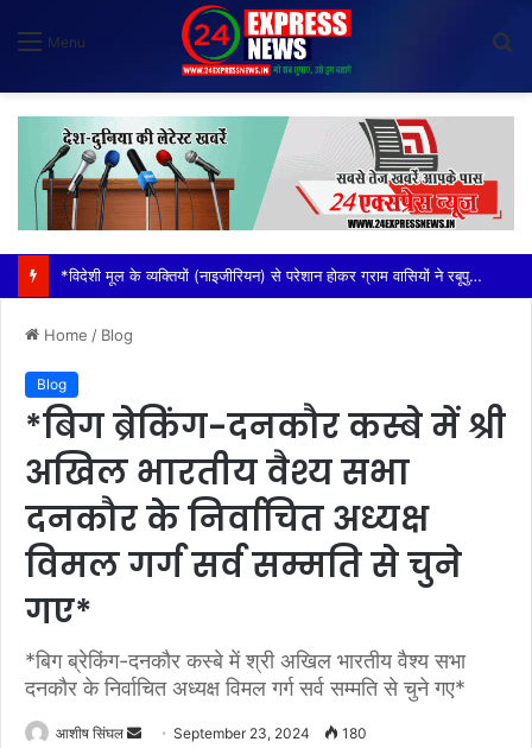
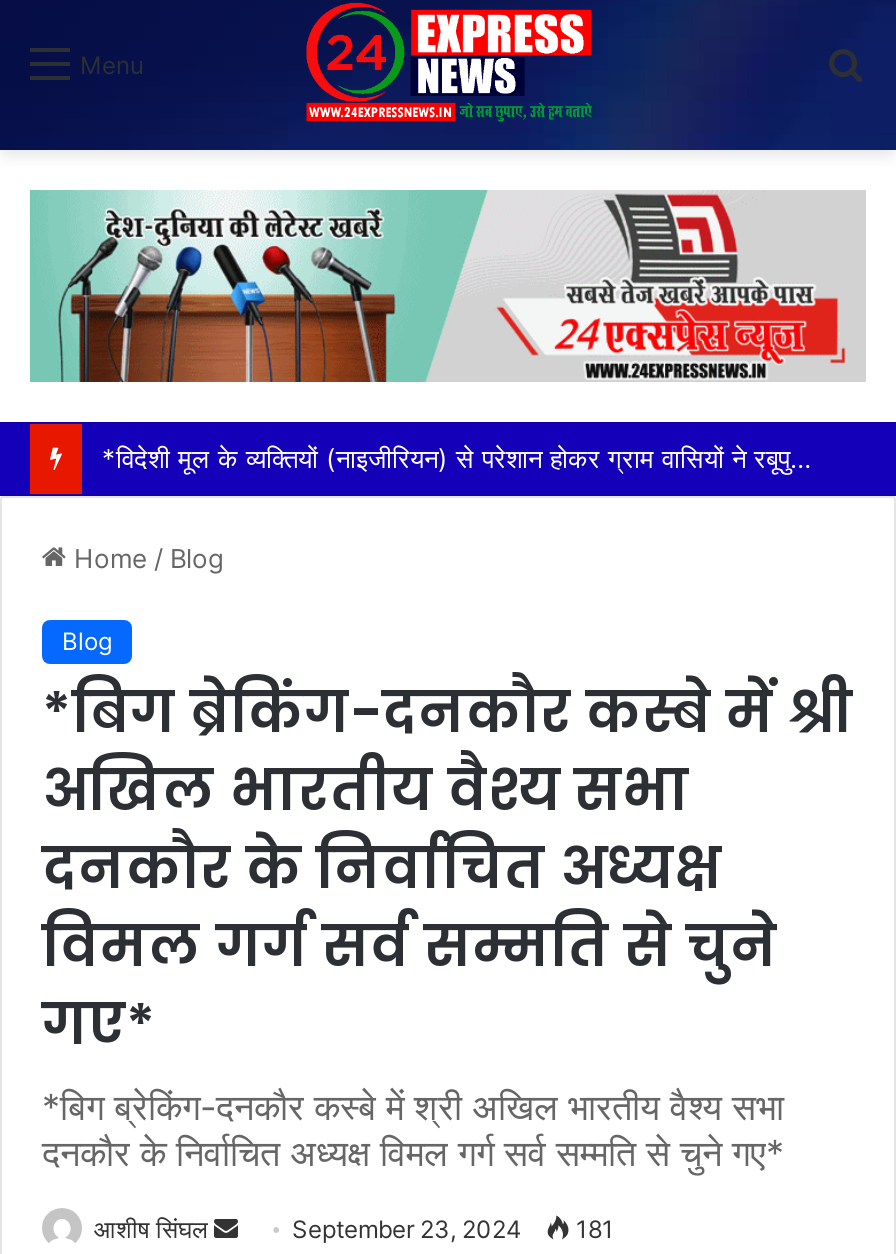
[338,725,367,743] 180 -> [570,1215,614,1245] 181

